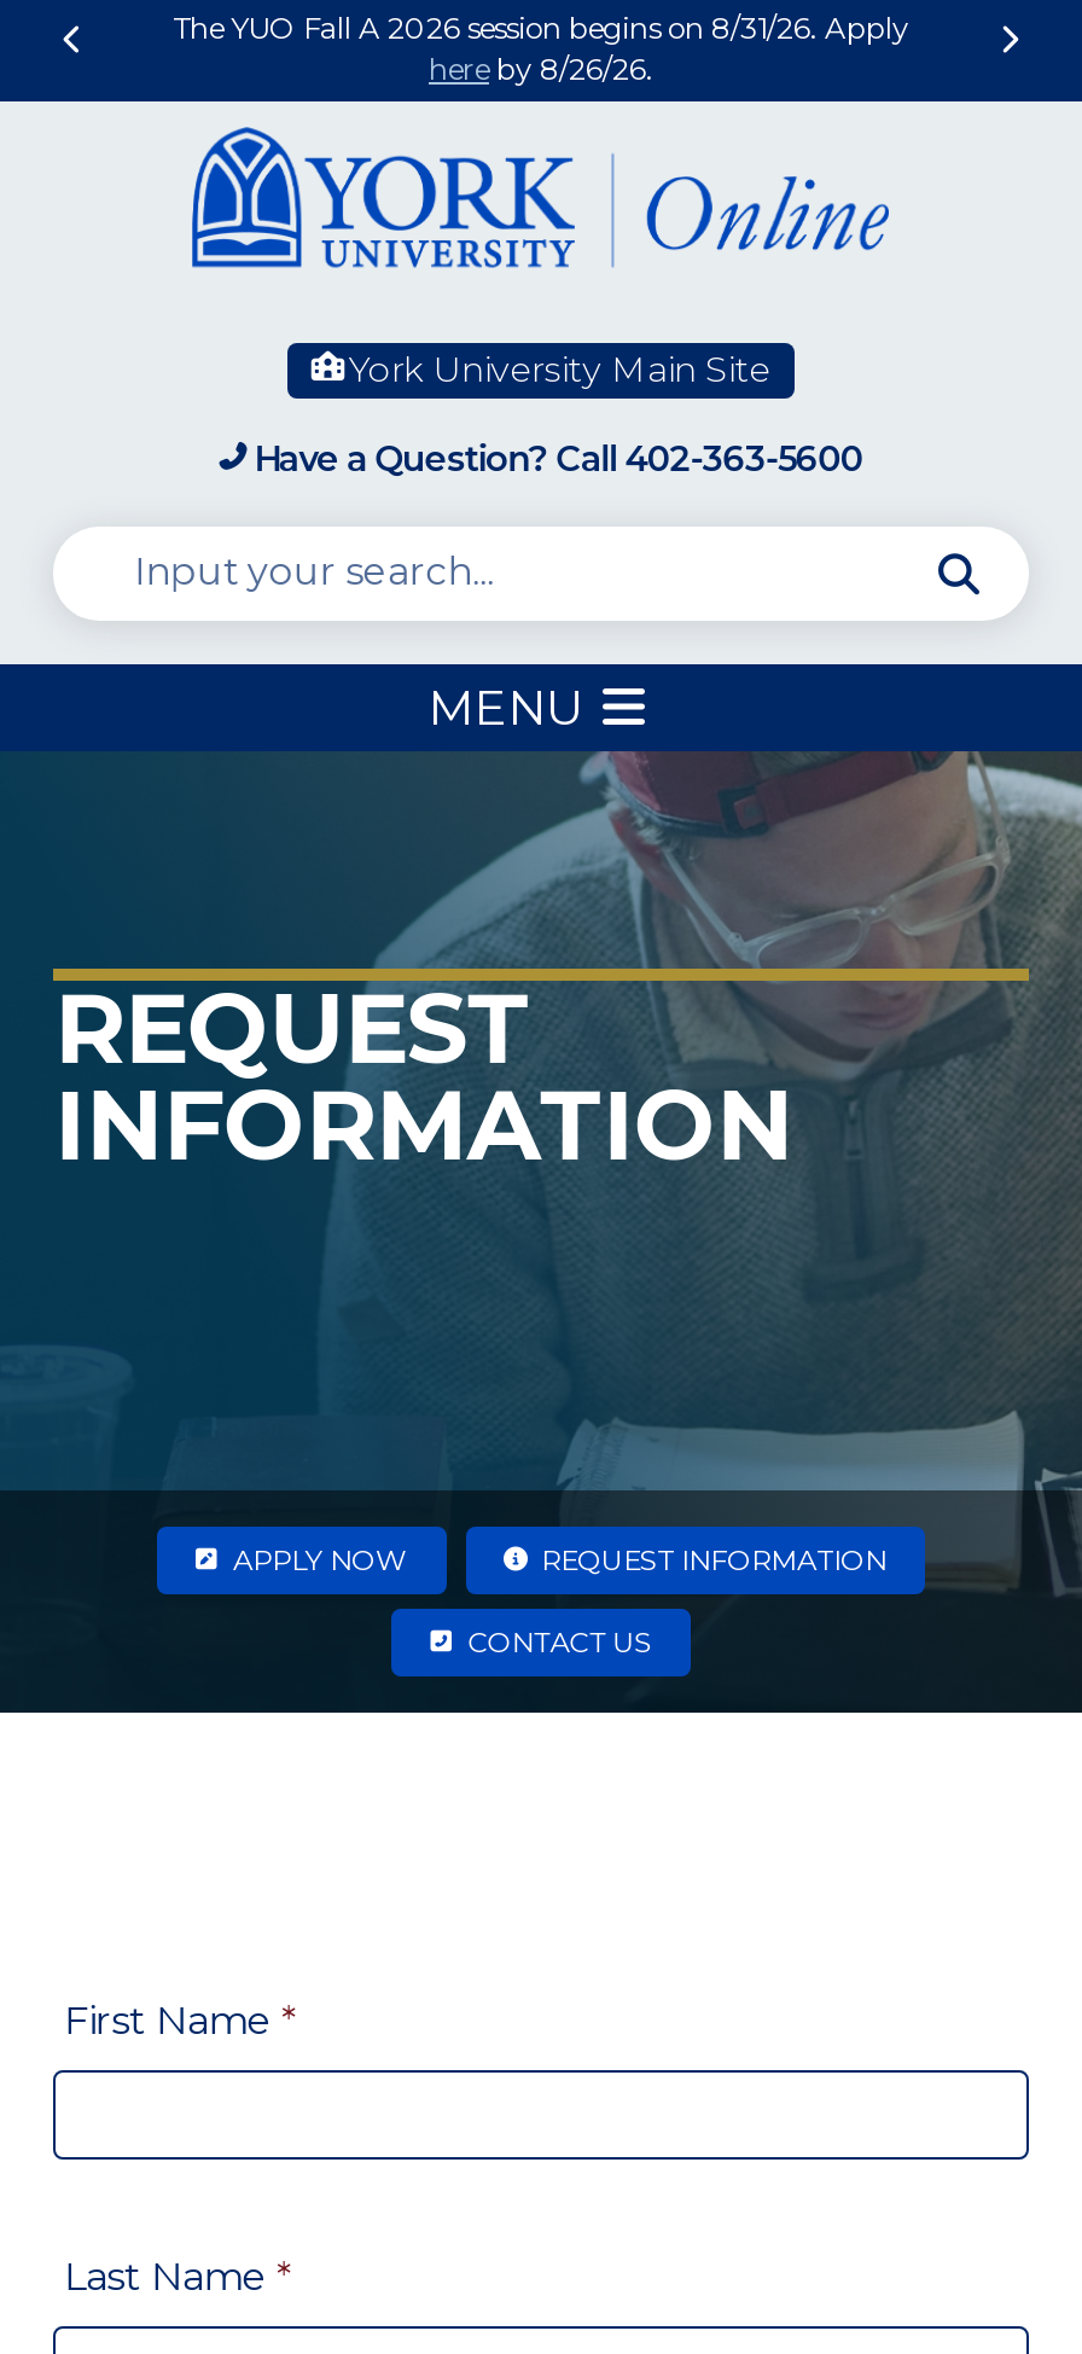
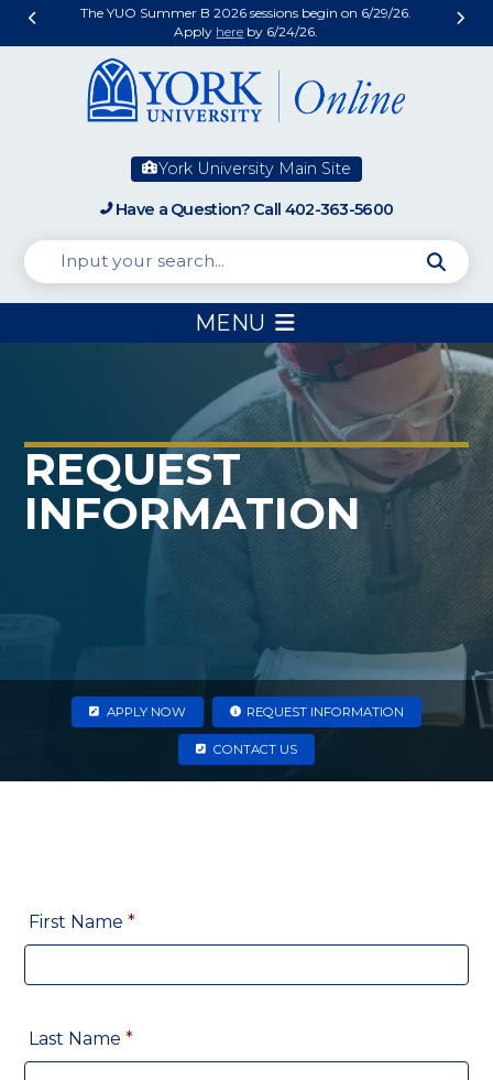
[173,10,909,87] The YUO Fall A 2026 session begins on 8/31/26. Apply | here by 8/26/26. -> [81,4,412,40] The YUO Summer B 2026 sessions begin on 6/29/26. | Apply here by 6/24/26.

